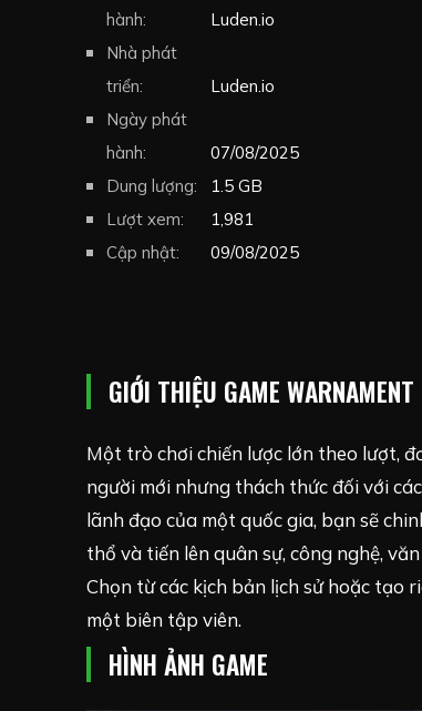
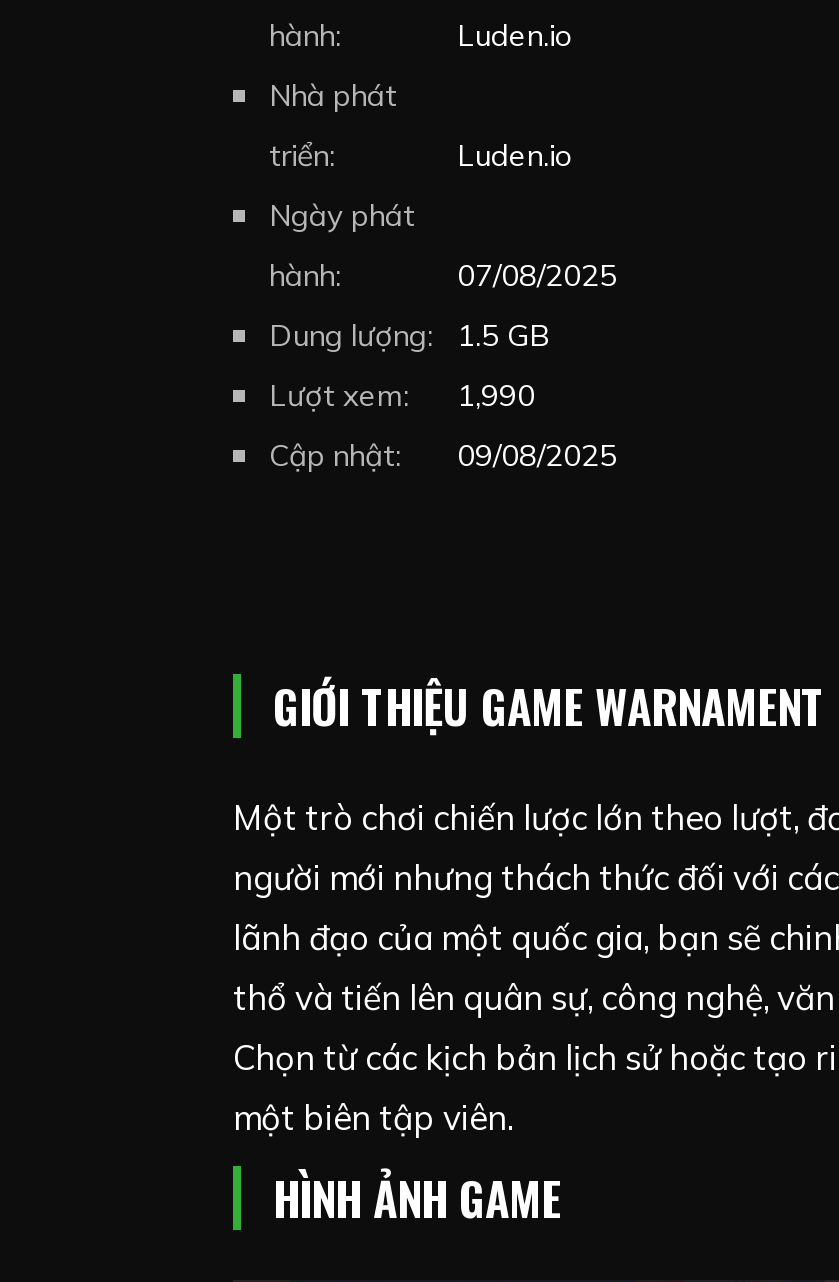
[106,208,254,229] Lượt xem: 1,981 -> [269,375,535,413] Lượt xem: 1,990

